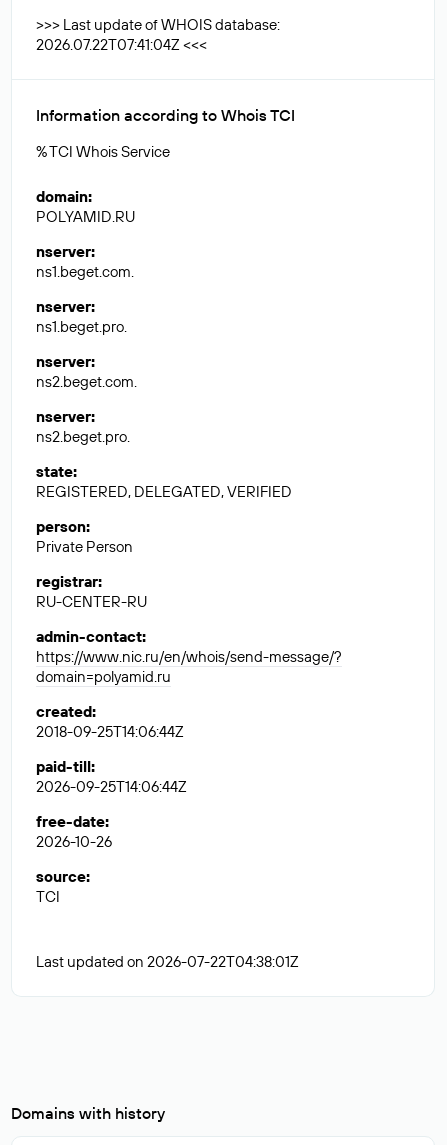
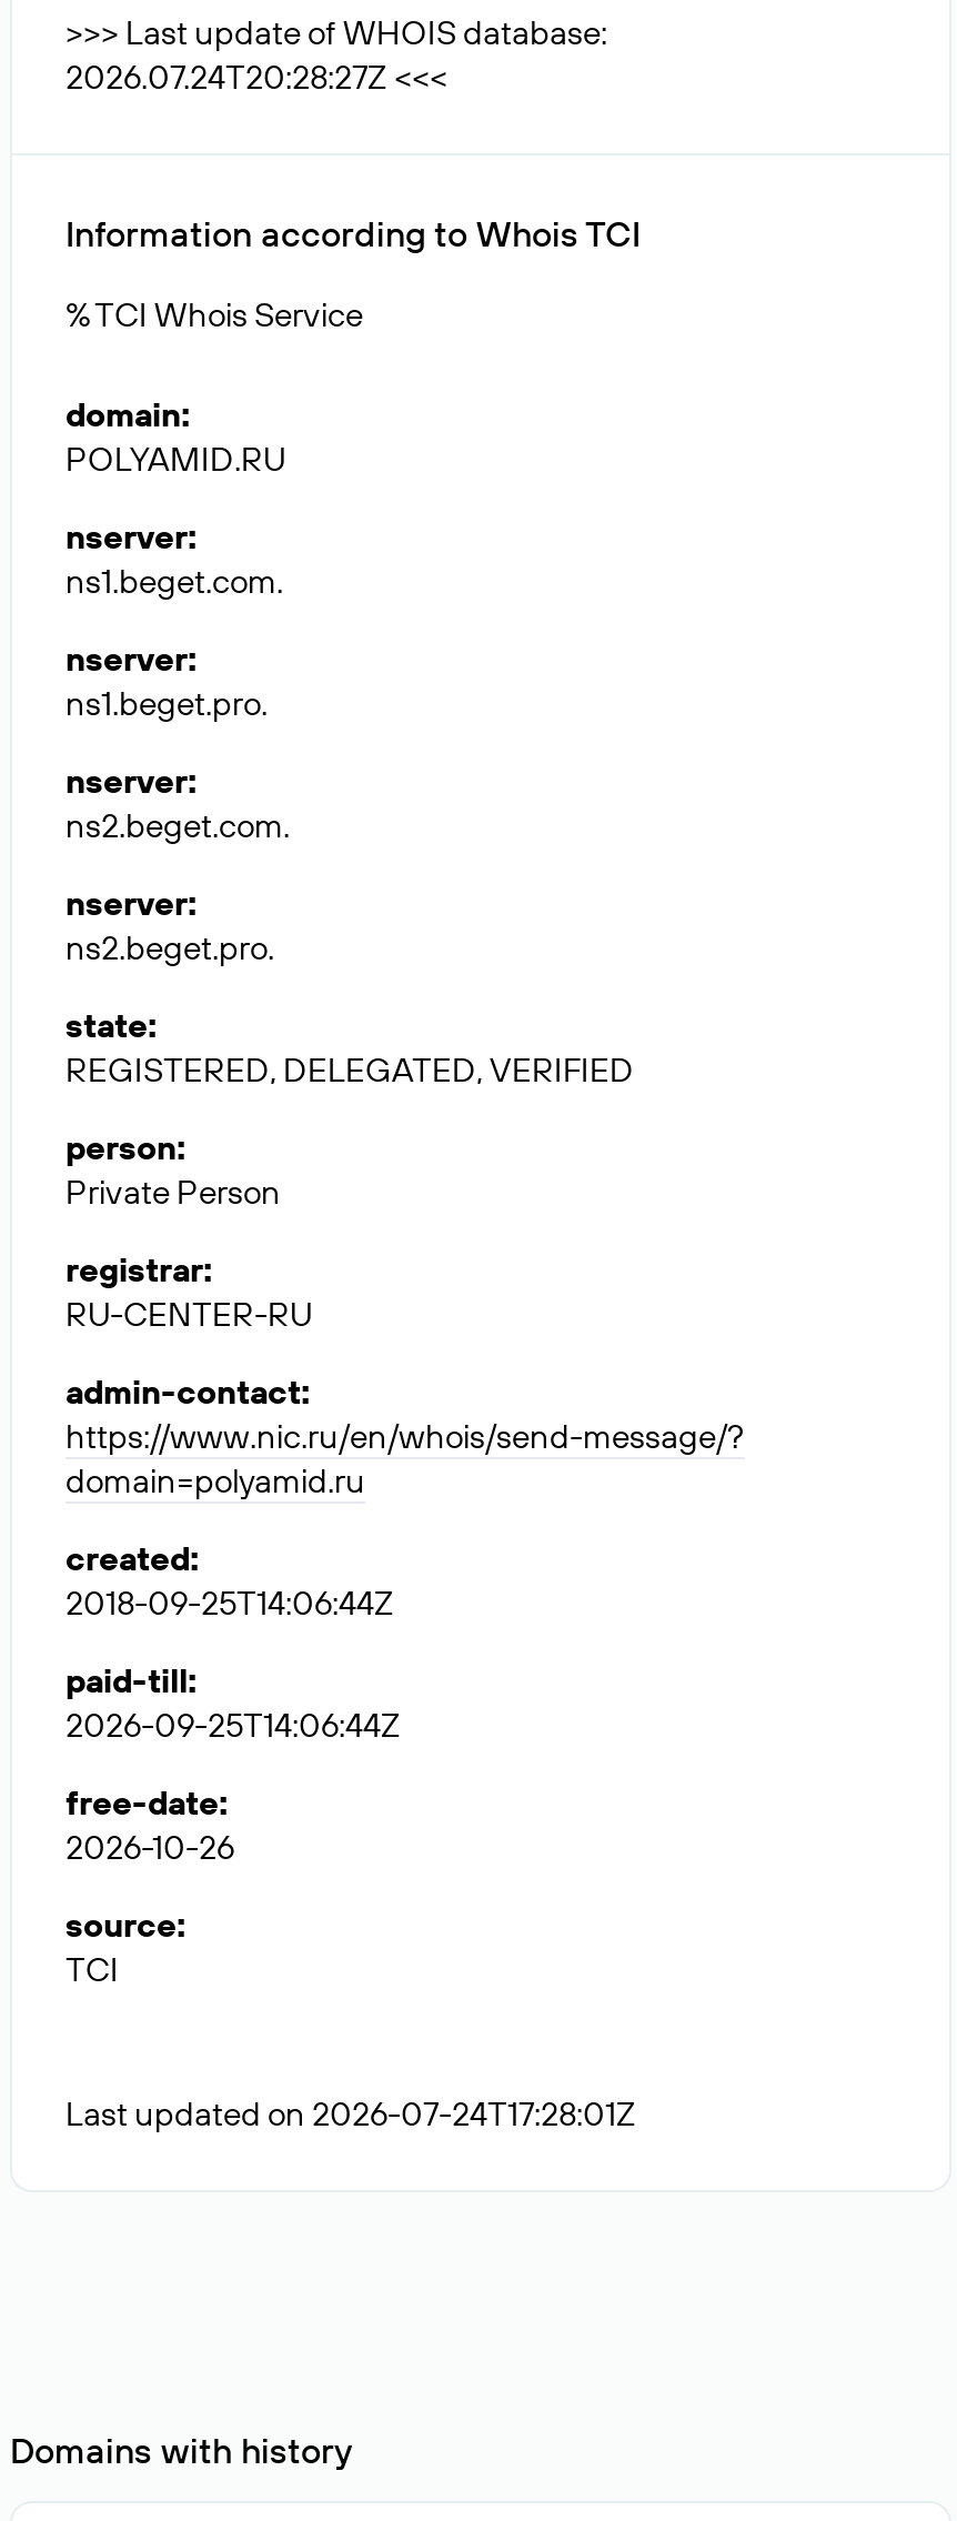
[36,35,207,54] 2026.07.22T07:41:04Z <<< -> [66,56,447,98] 2026.07.24T20:28:27Z <<<
[36,952,299,971] Last updated on 2026-07-22T04:38:01Z -> [66,2092,636,2135] Last updated on 2026-07-24T17:28:01Z

